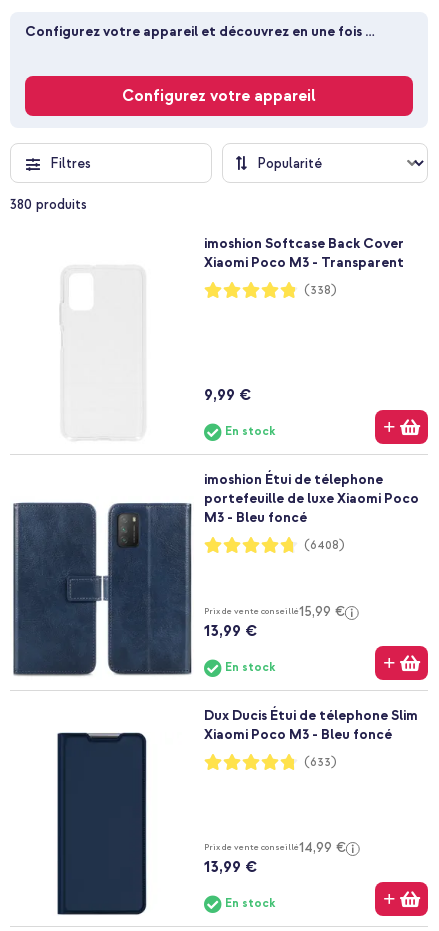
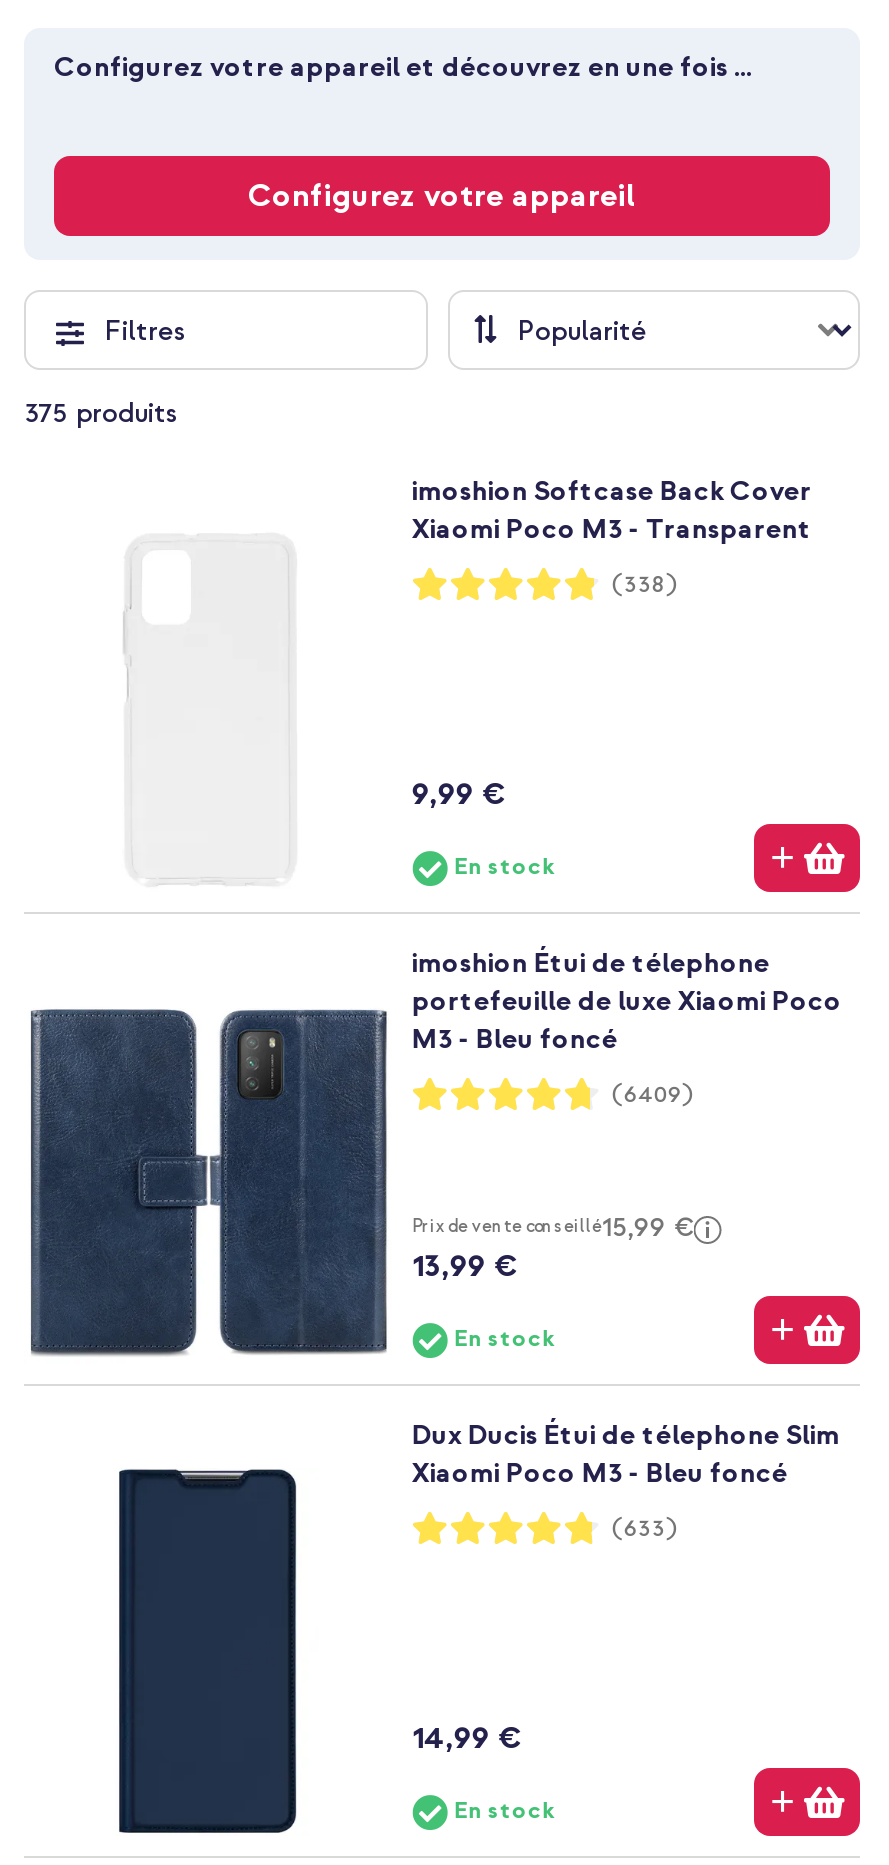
[10,196,87,213] 380 produits -> [24,396,178,430] 375 produits
[304,538,345,553] (6408) -> [612,1080,694,1110] (6409)
[204,839,346,877] Prix de vente conseillé14,99 € | 13,99 € -> [412,1717,522,1757] 14,99 €

